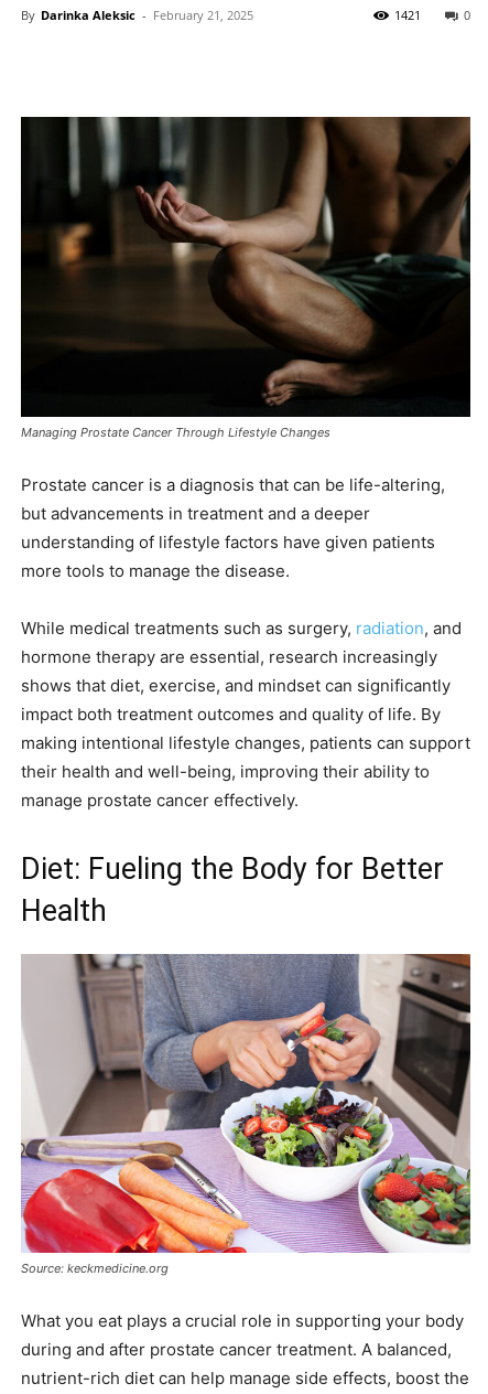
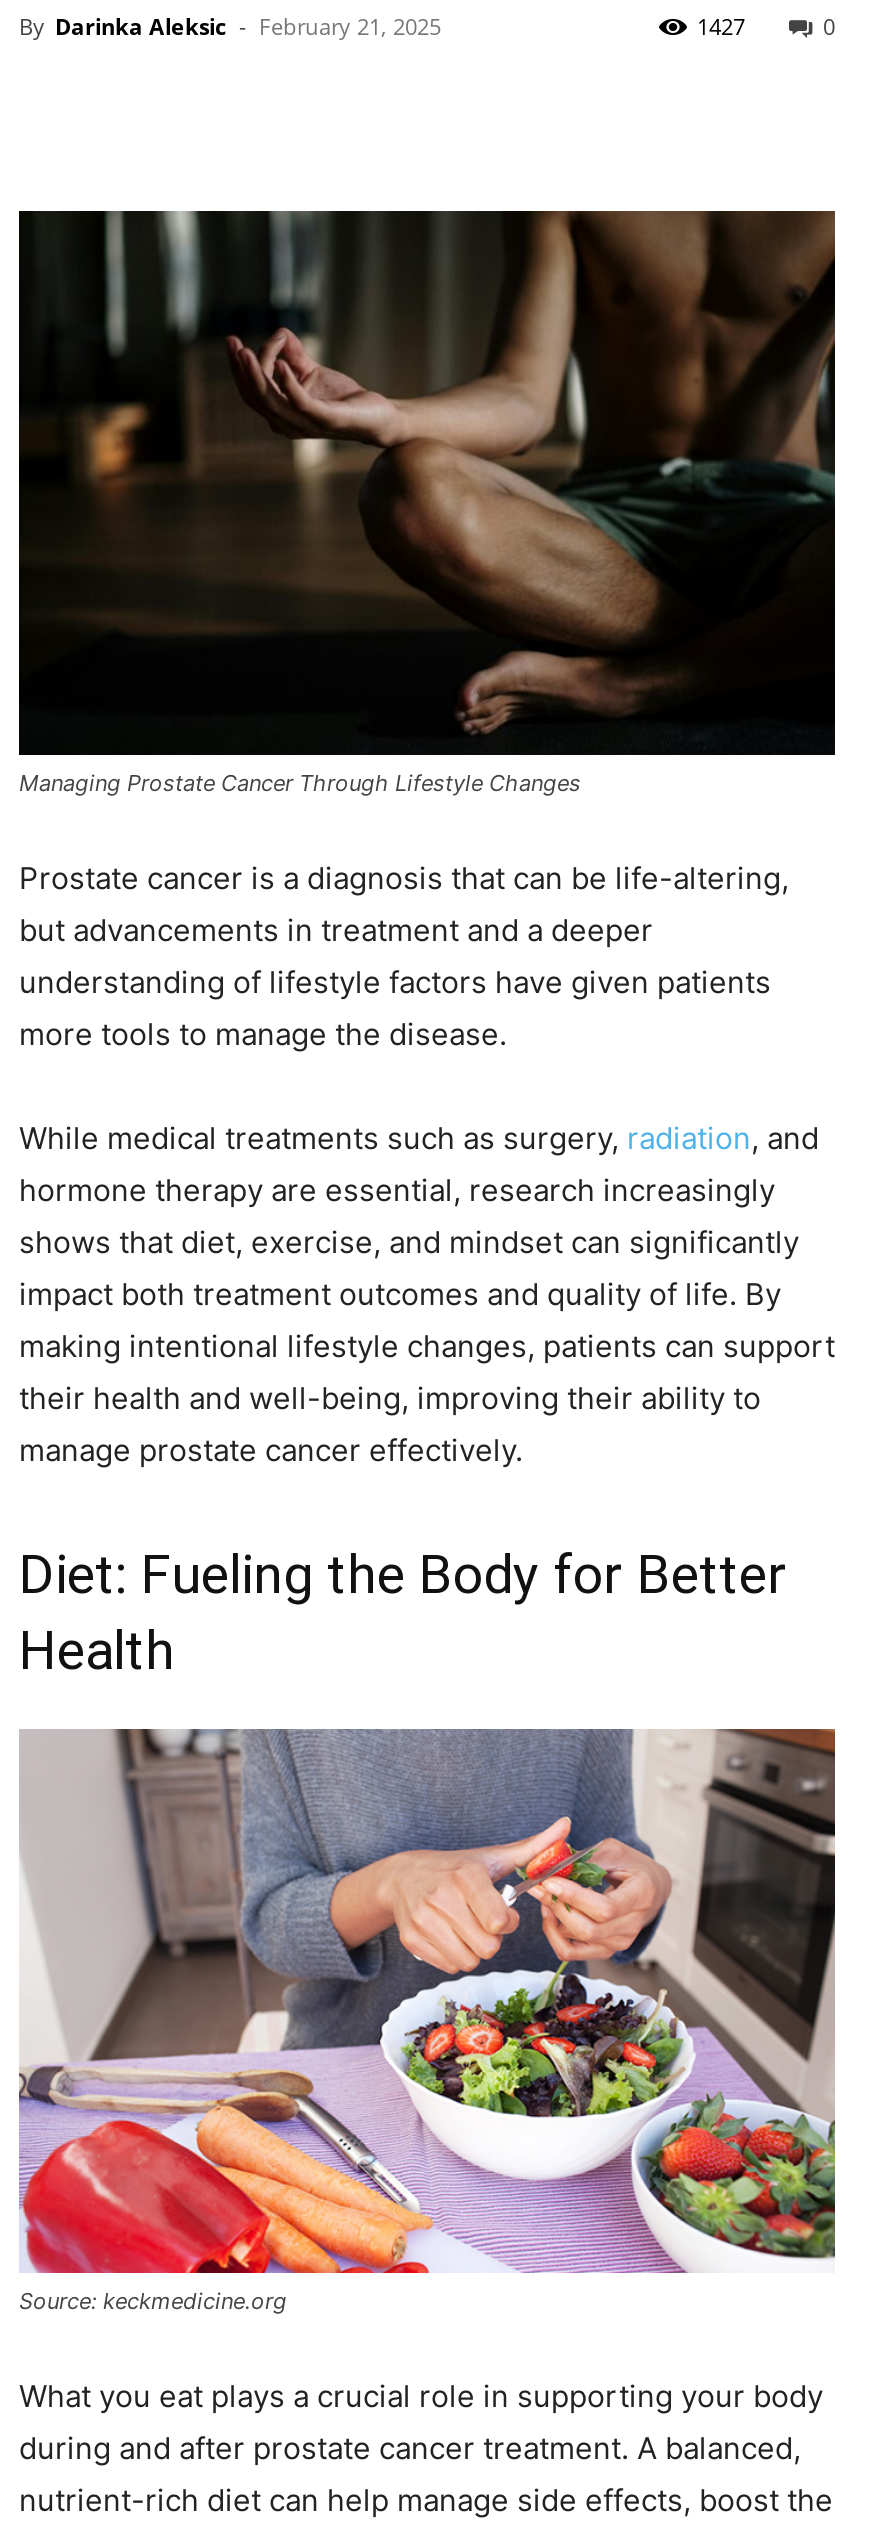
[394,7,421,23] 1421 -> [697,11,745,41] 1427

